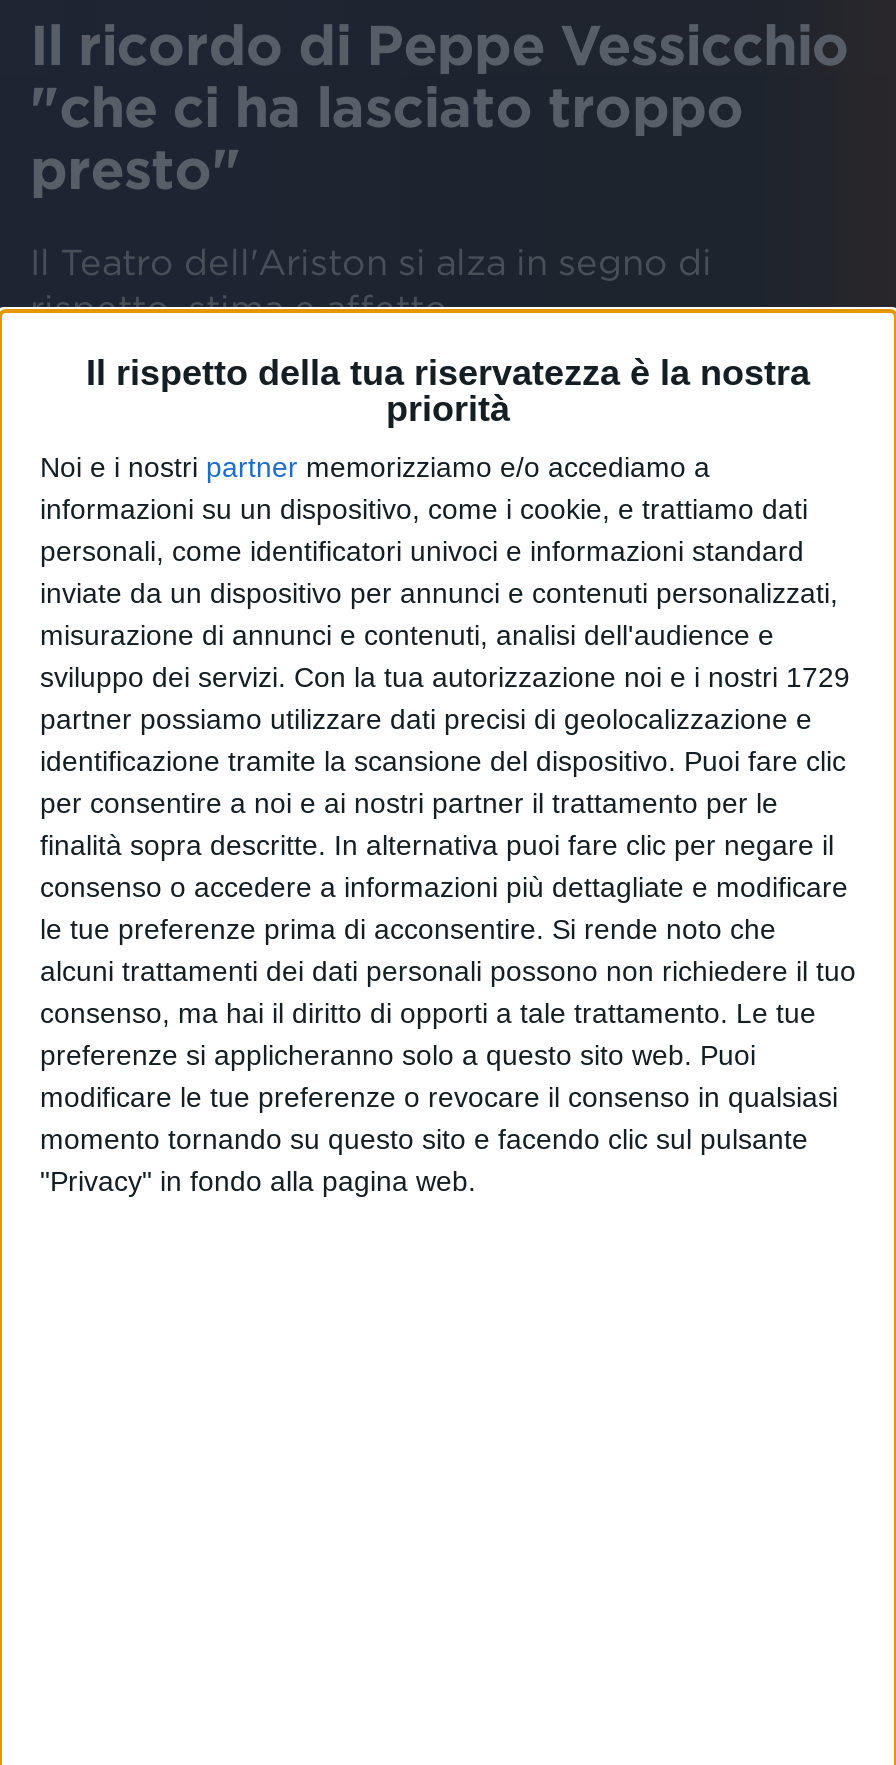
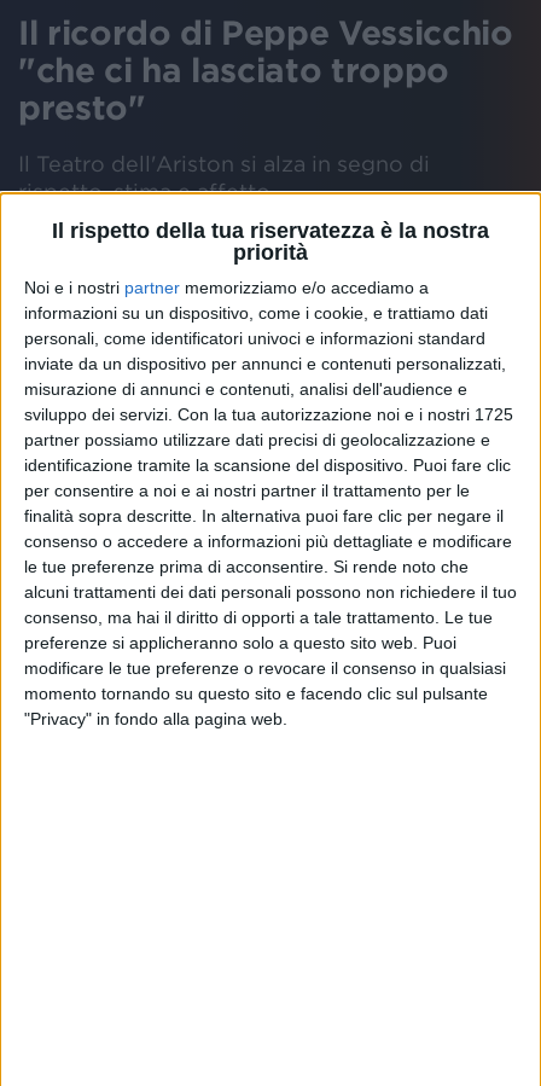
[40,662,850,694] sviluppo dei servizi. Con la tua autorizzazione noi e i nostri 1729 -> [24,405,513,424] sviluppo dei servizi. Con la tua autorizzazione noi e i nostri 1725

